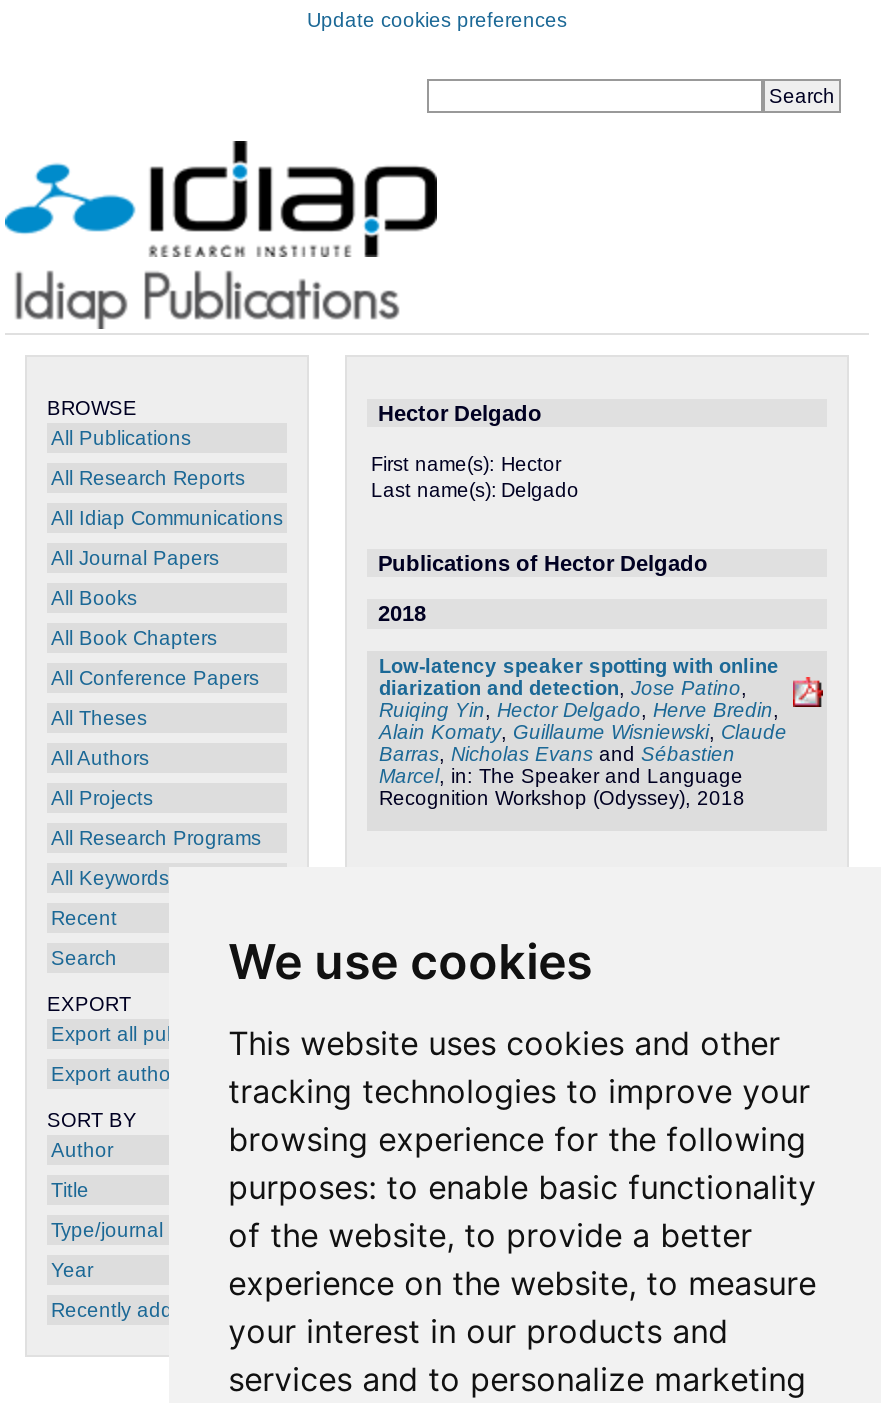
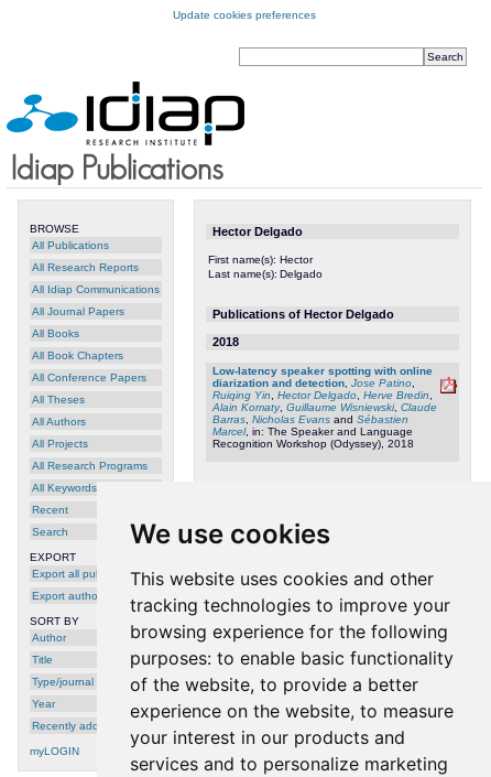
none -> [30,745,79,757] myLOGIN

